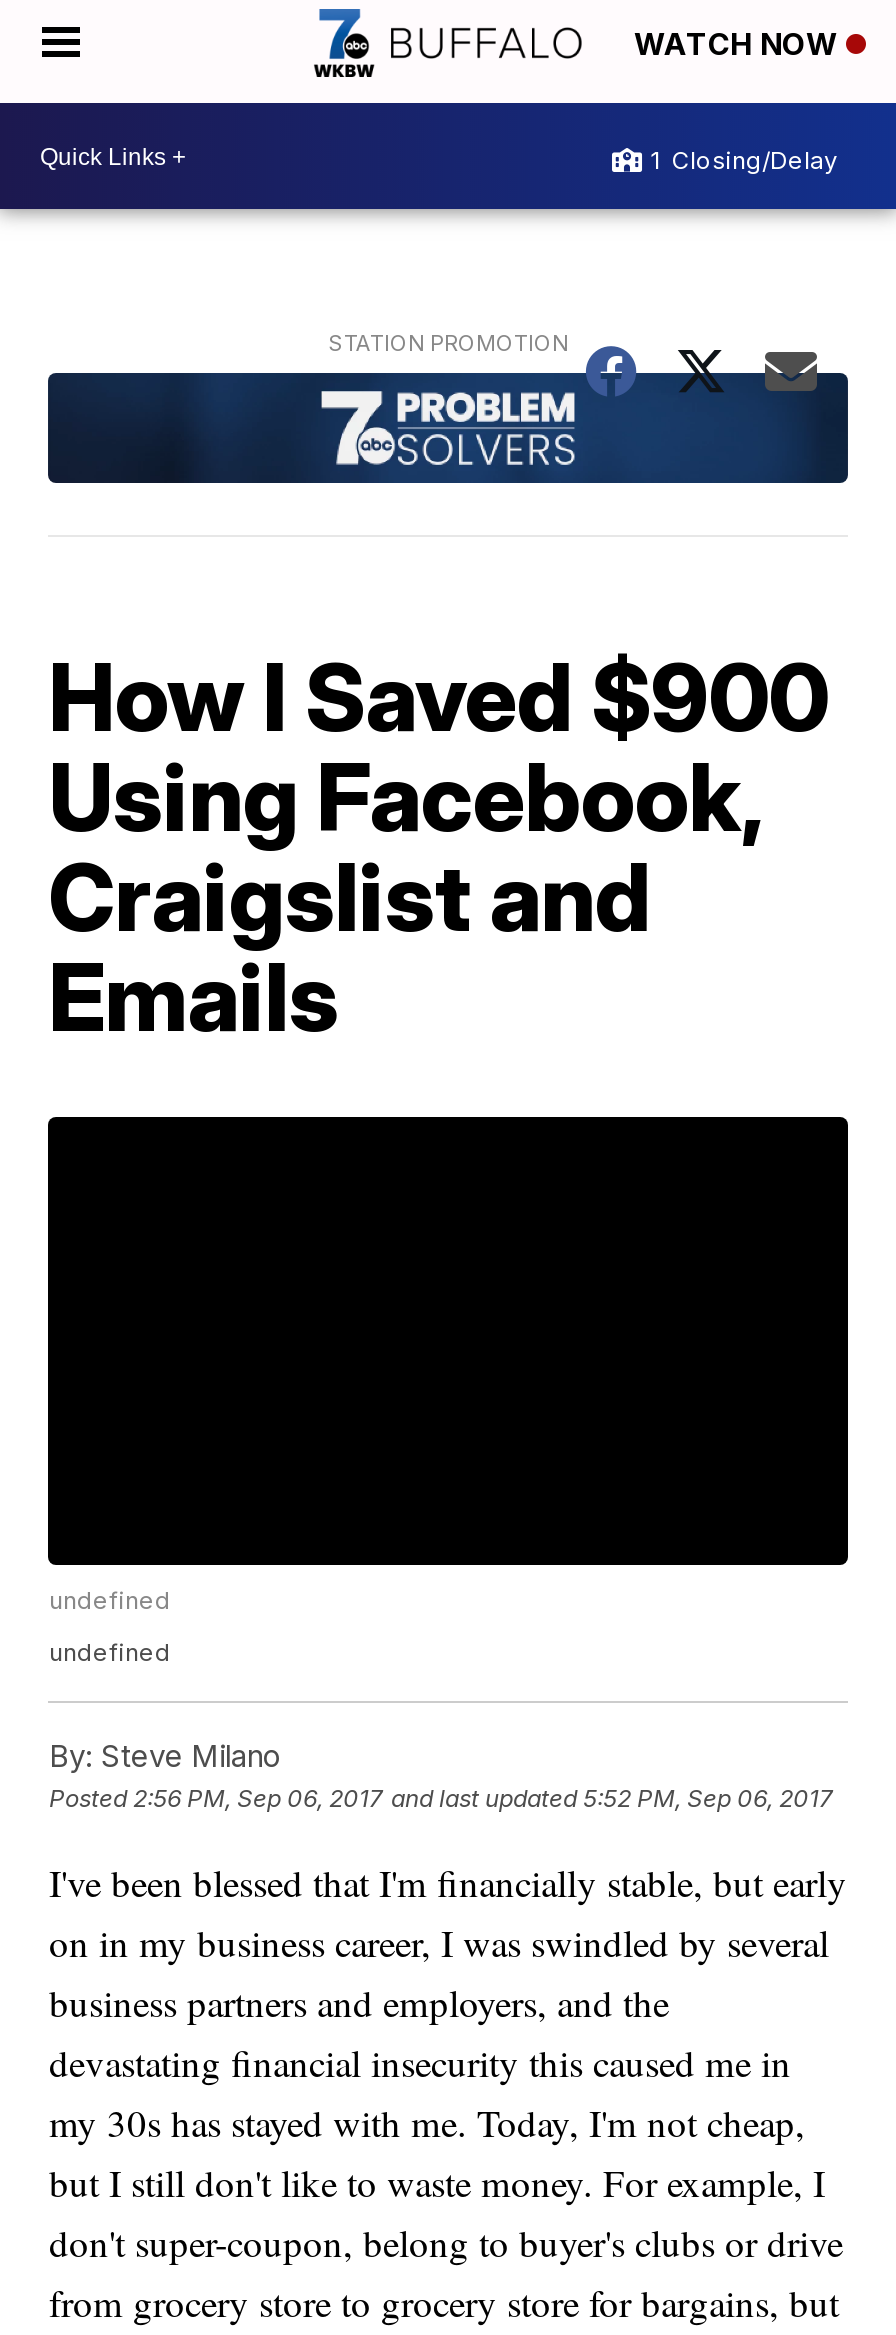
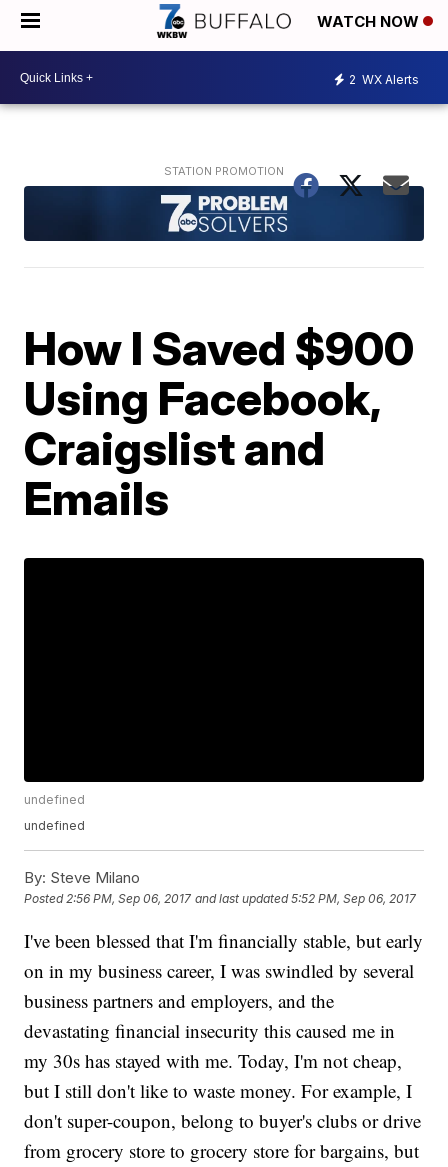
[650,144,838,174] 1 Closing/Delay -> [349,71,419,86] 2 WX Alerts

